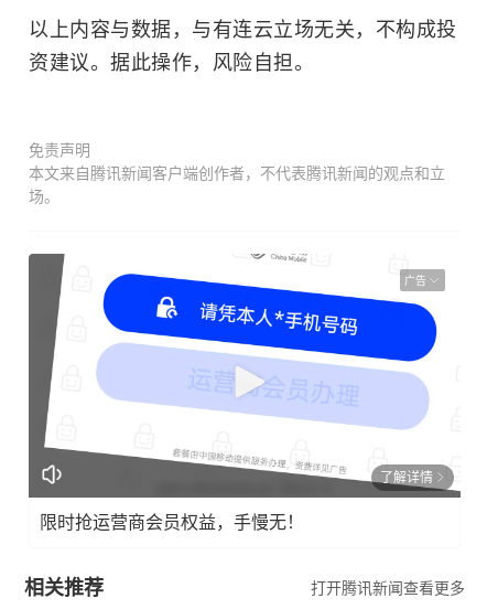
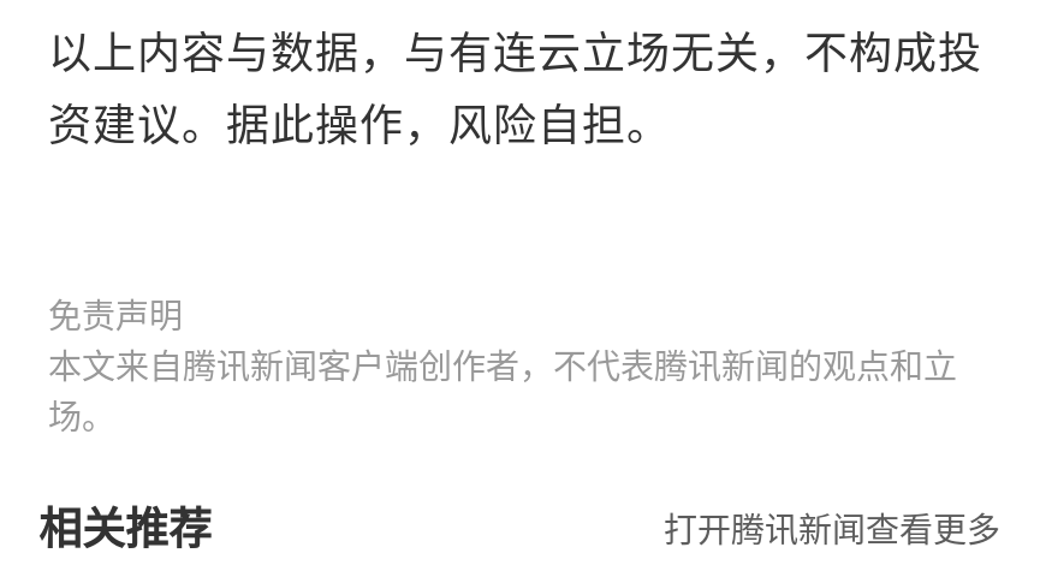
[28,253,462,499] [image] | 广告 -> none
[40,469,433,531] 了解详情 | 限时抢运营商会员权益，手慢无！ -> none

